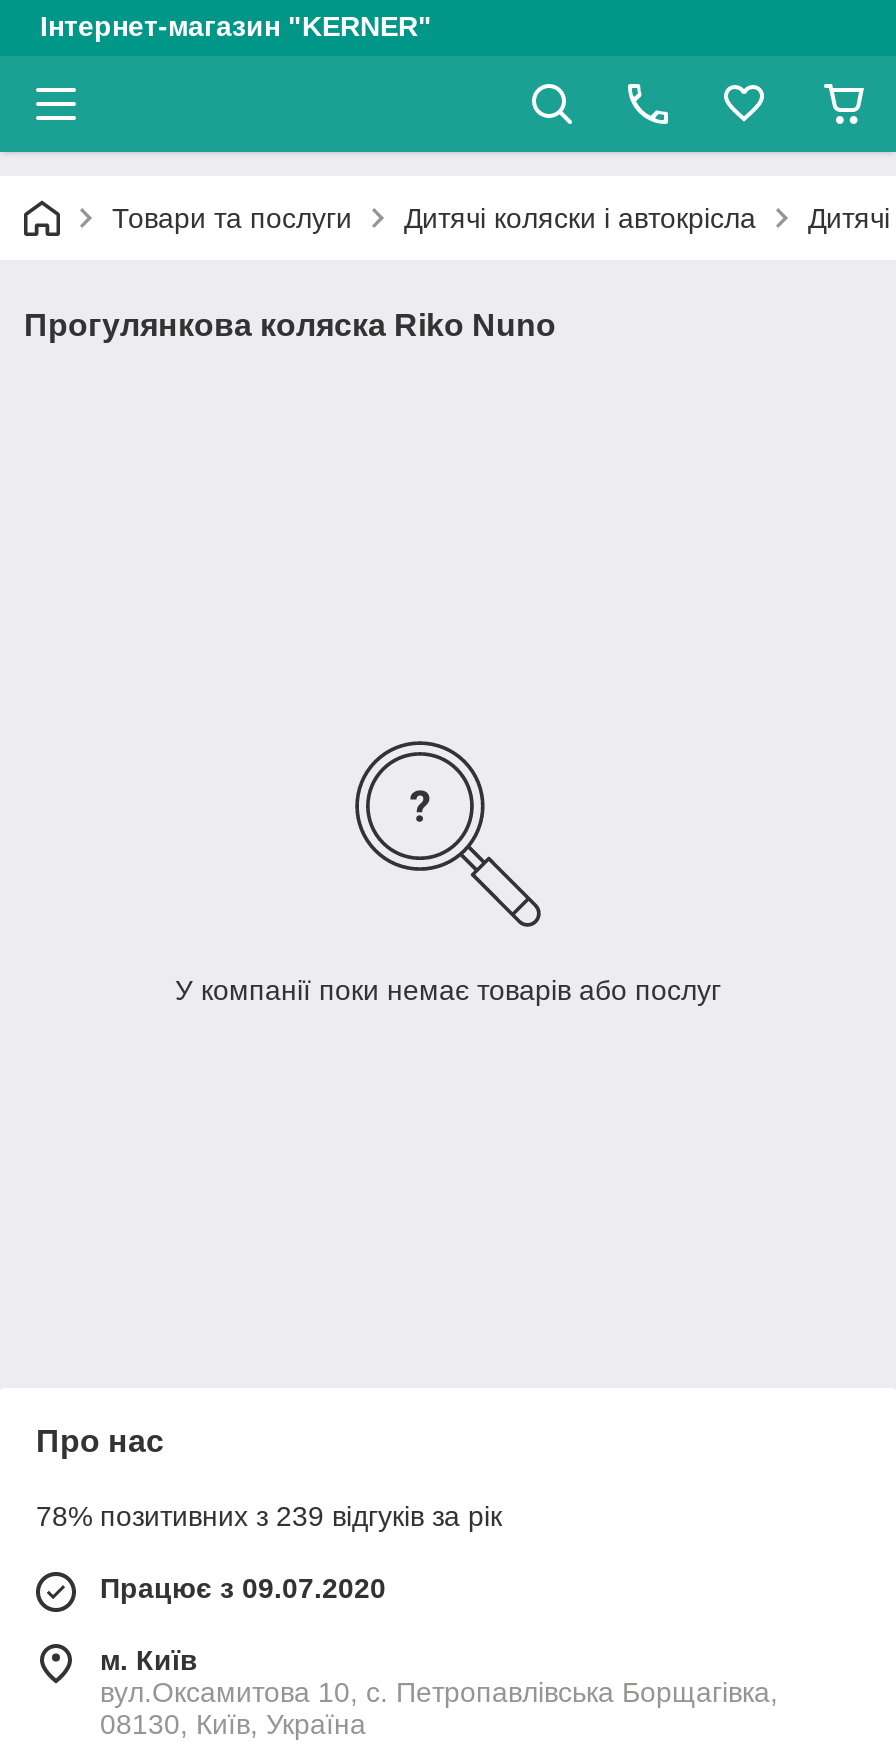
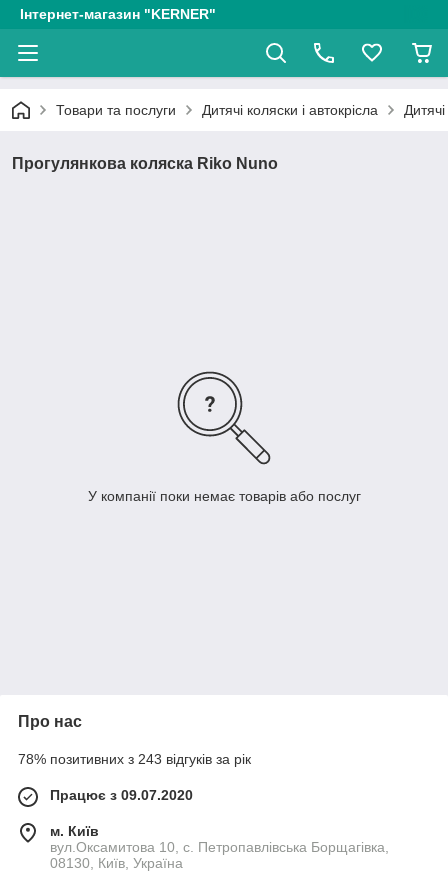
[36,1501,502,1533] 78% позитивних з 239 відгуків за рік -> [18,751,251,767] 78% позитивних з 243 відгуків за рік

